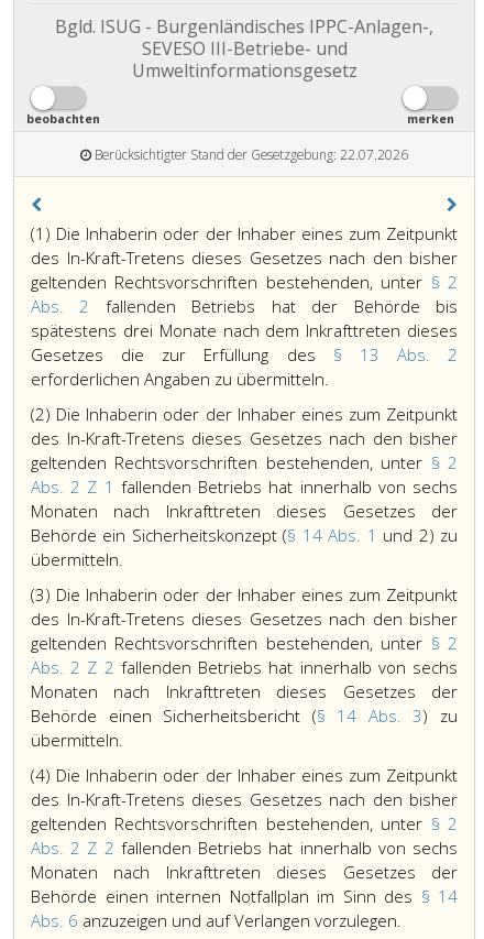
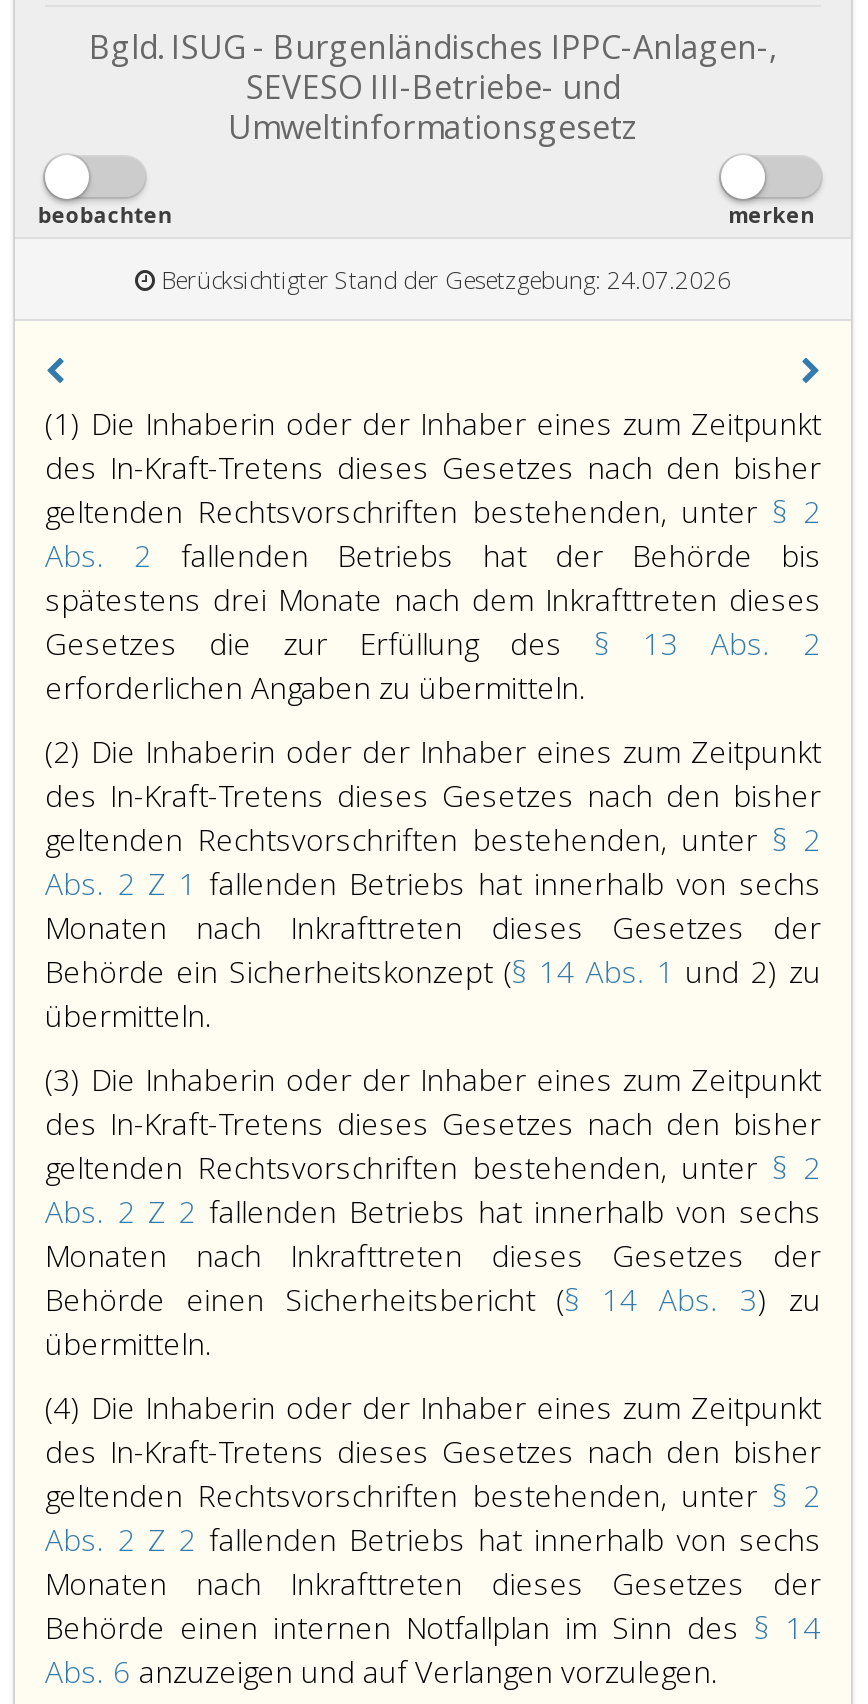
[91,145,408,163] Berücksichtigter Stand der Gesetzgebung: 22.07.2026 -> [155,263,731,295] Berücksichtigter Stand der Gesetzgebung: 24.07.2026

